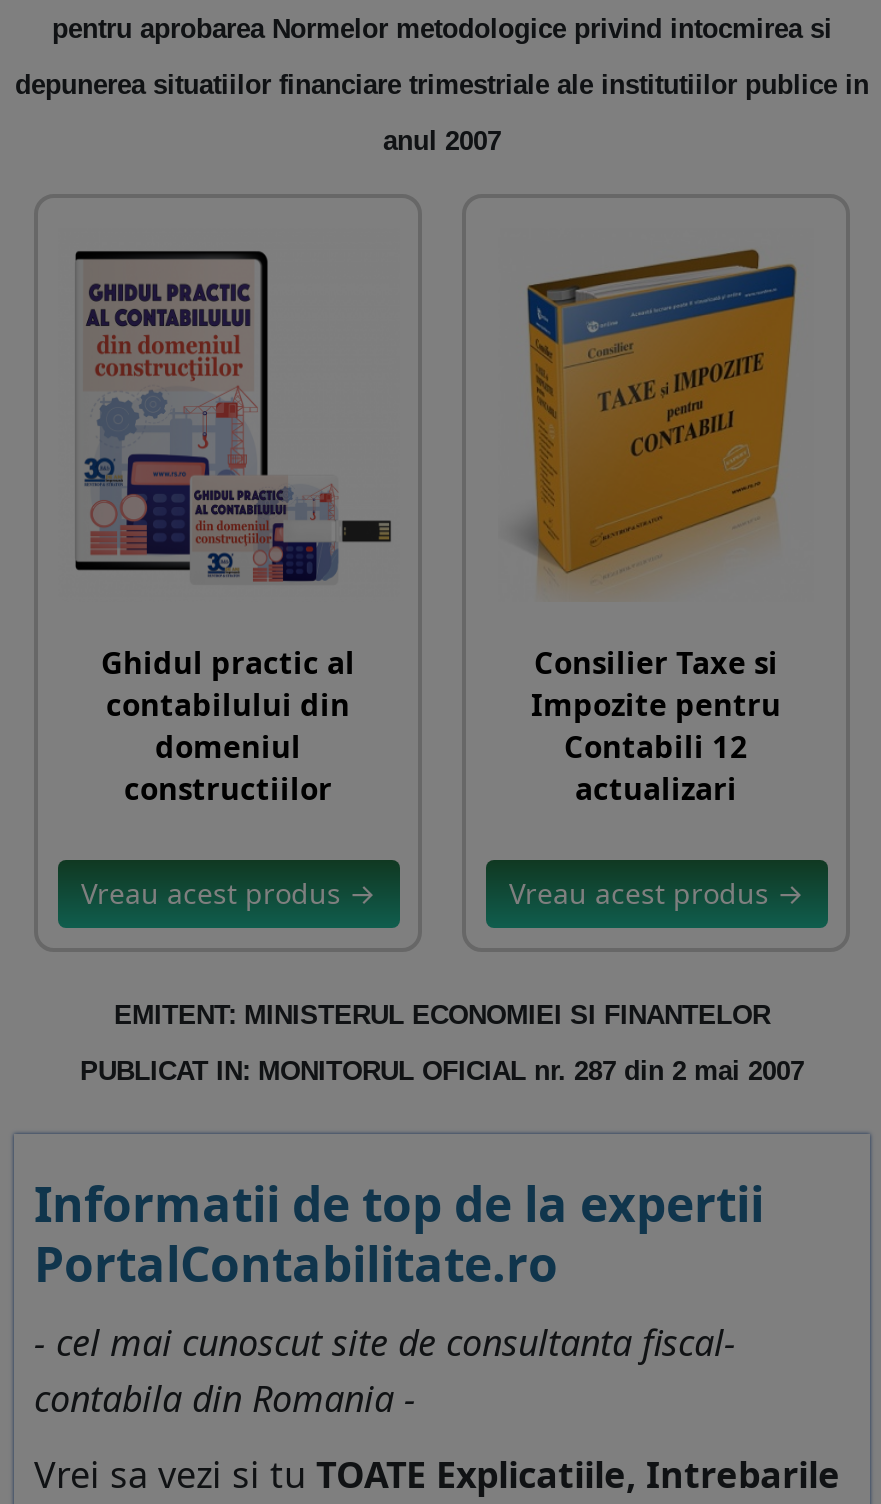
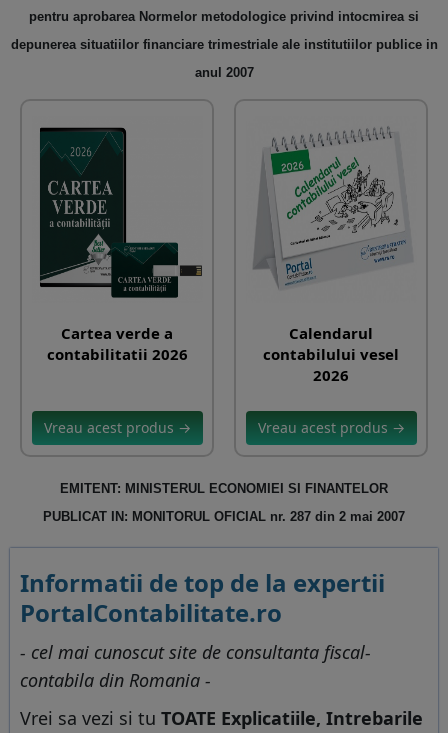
[74,248,394,807] [image] | Ghidul practic al | contabilului din | domeniul | constructiilor -> [39,127,203,363] [image] | Cartea verde a | contabilitatii 2026
[506,248,812,807] [image] | Consilier Taxe si | Impozite pentru | Contabili 12 | actualizari -> [253,126,412,384] [image] | Calendarul | contabilului vesel | 2026

